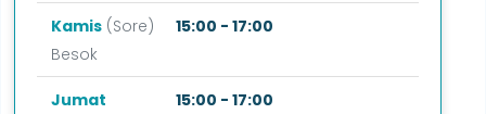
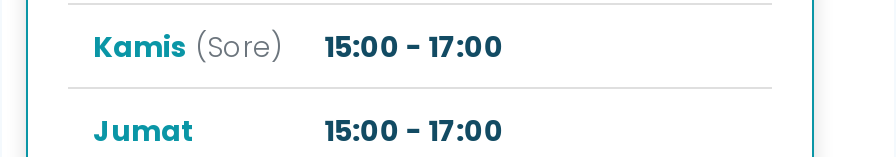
[50,43,97,65] Besok -> none

